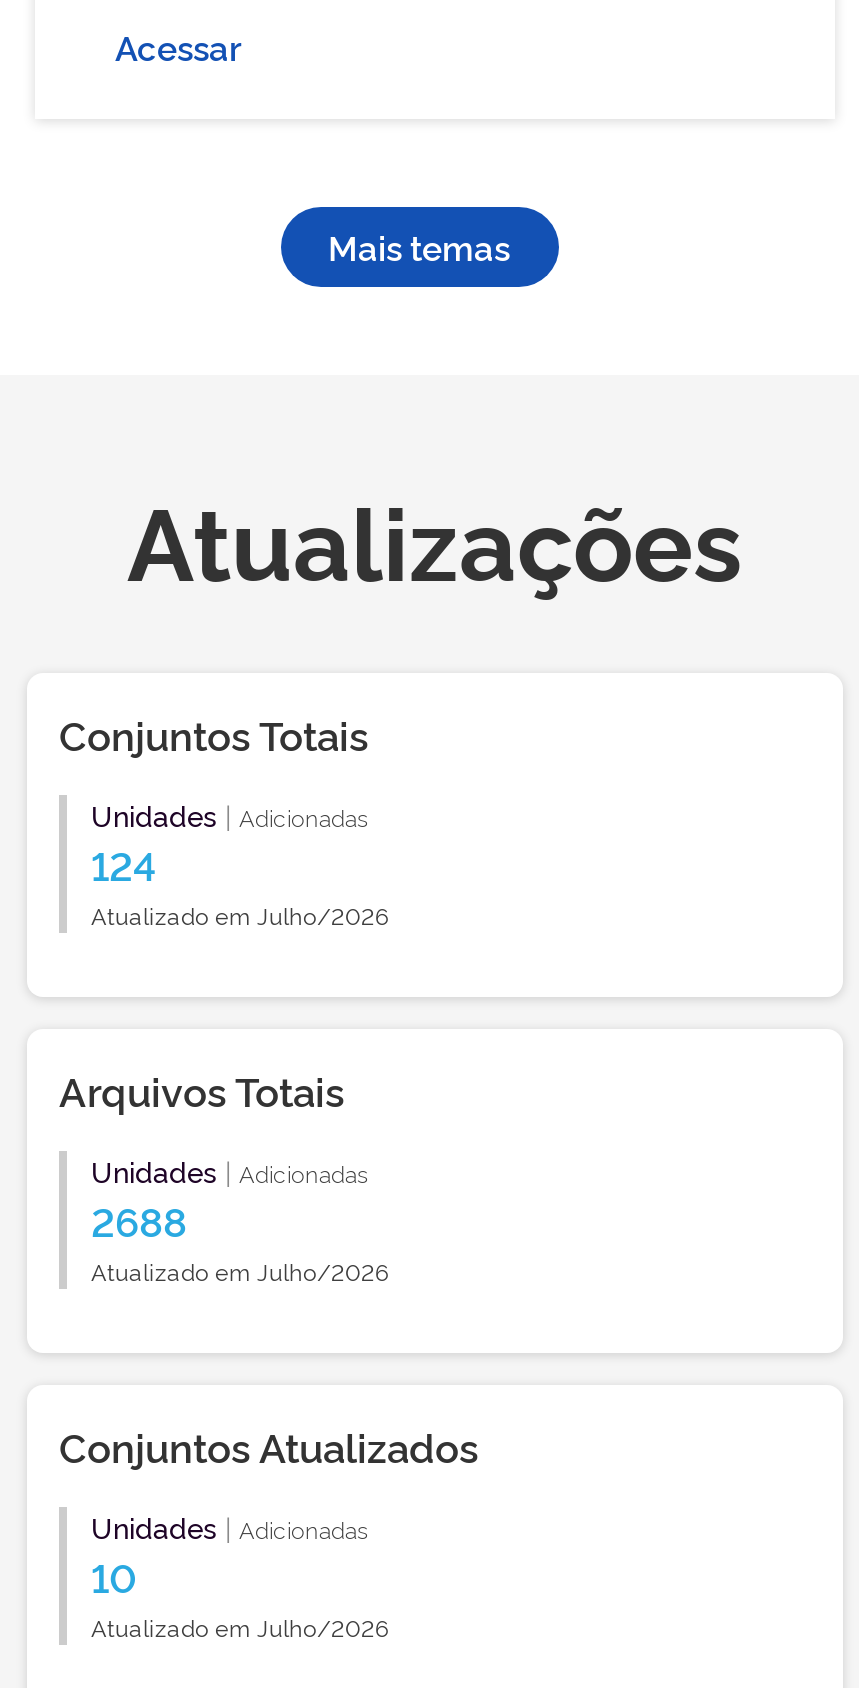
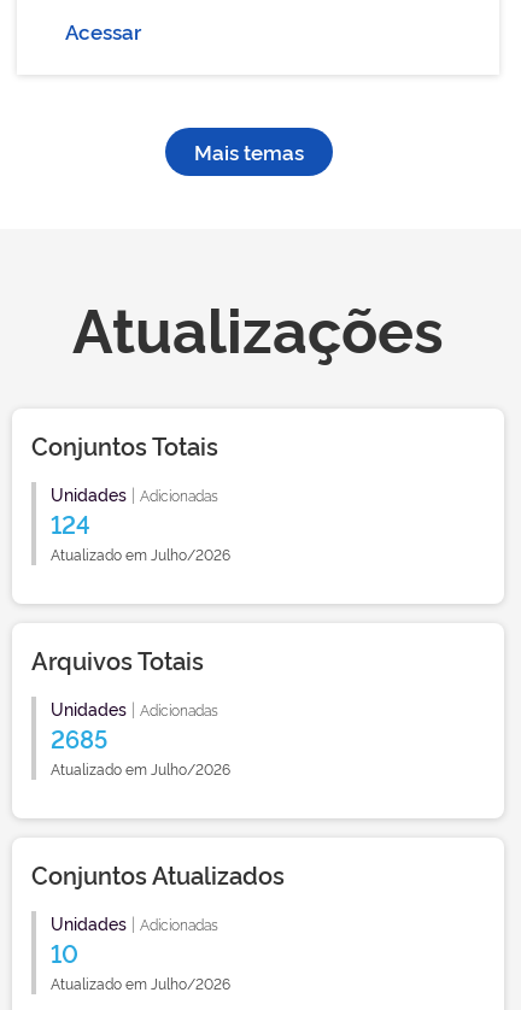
[91,1190,187,1246] 2688 -> [51,720,107,754] 2685

